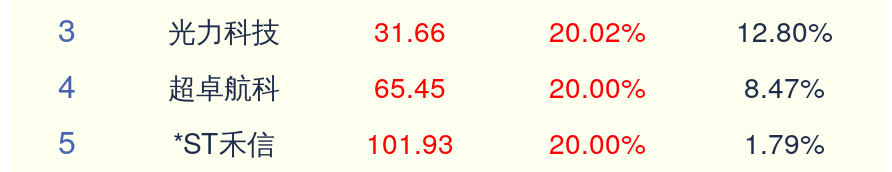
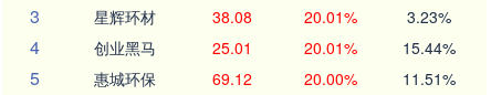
[168,10,832,50] 光力科技 | 31.66 | 20.02% | 12.80% -> [94,6,451,28] 星辉环材 | 38.08 | 20.01% | 3.23%
[168,66,824,106] 超卓航科 | 65.45 | 20.00% | 8.47% -> [94,36,455,59] 创业黑马 | 25.01 | 20.01% | 15.44%
[173,122,454,162] *ST禾信 | 101.93 -> [94,67,252,89] 惠城环保 | 69.12
[744,122,824,162] 1.79% -> [402,67,455,89] 11.51%

